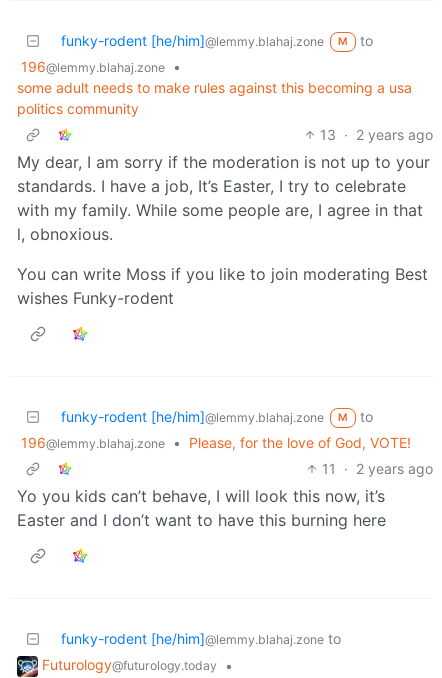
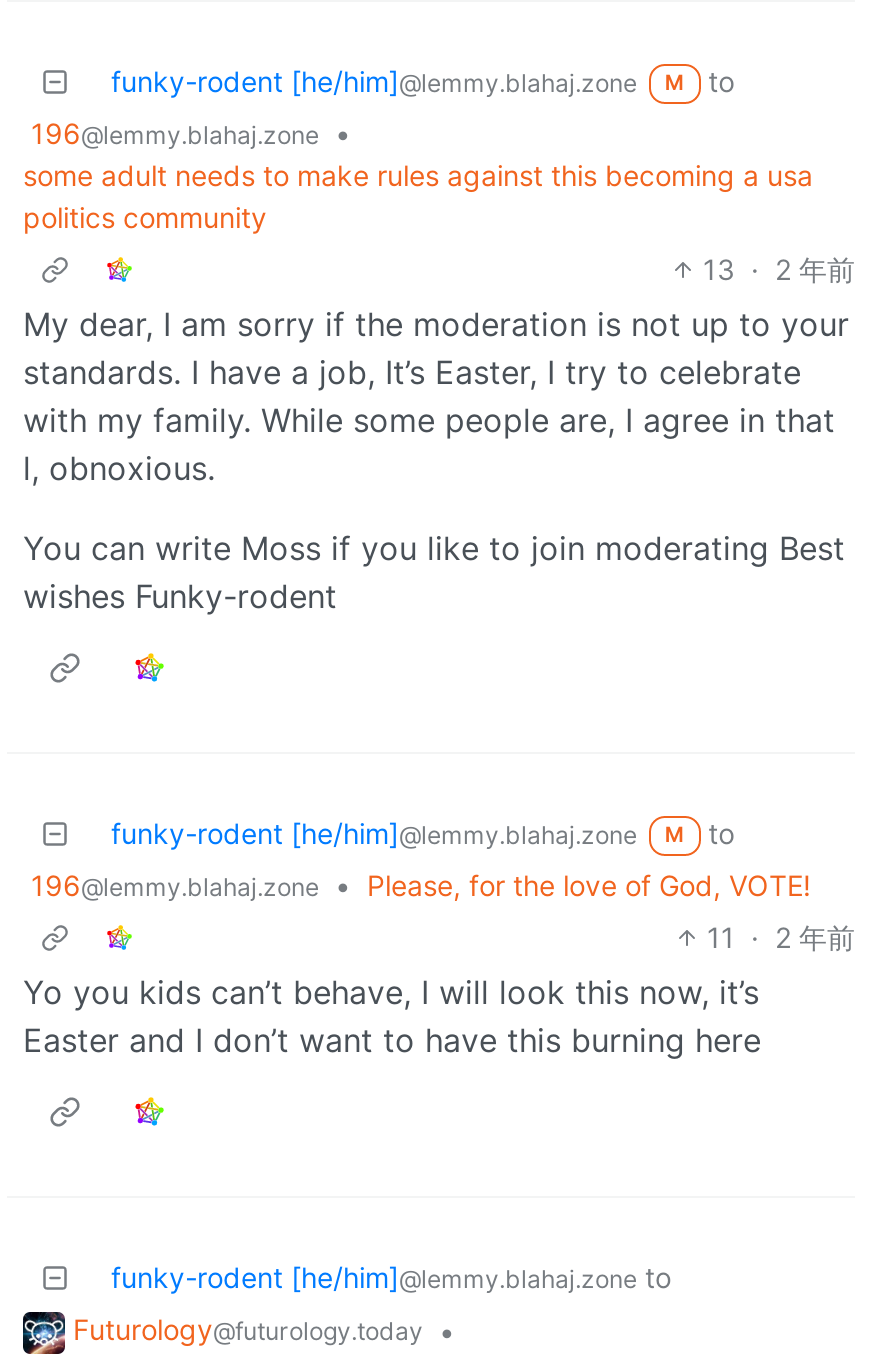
[320,126,433,143] 13 · 2 years ago -> [703,252,855,286] 13 · 2 年前
[322,460,433,477] 11 · 2 years ago -> [707,920,855,954] 11 · 2 年前

